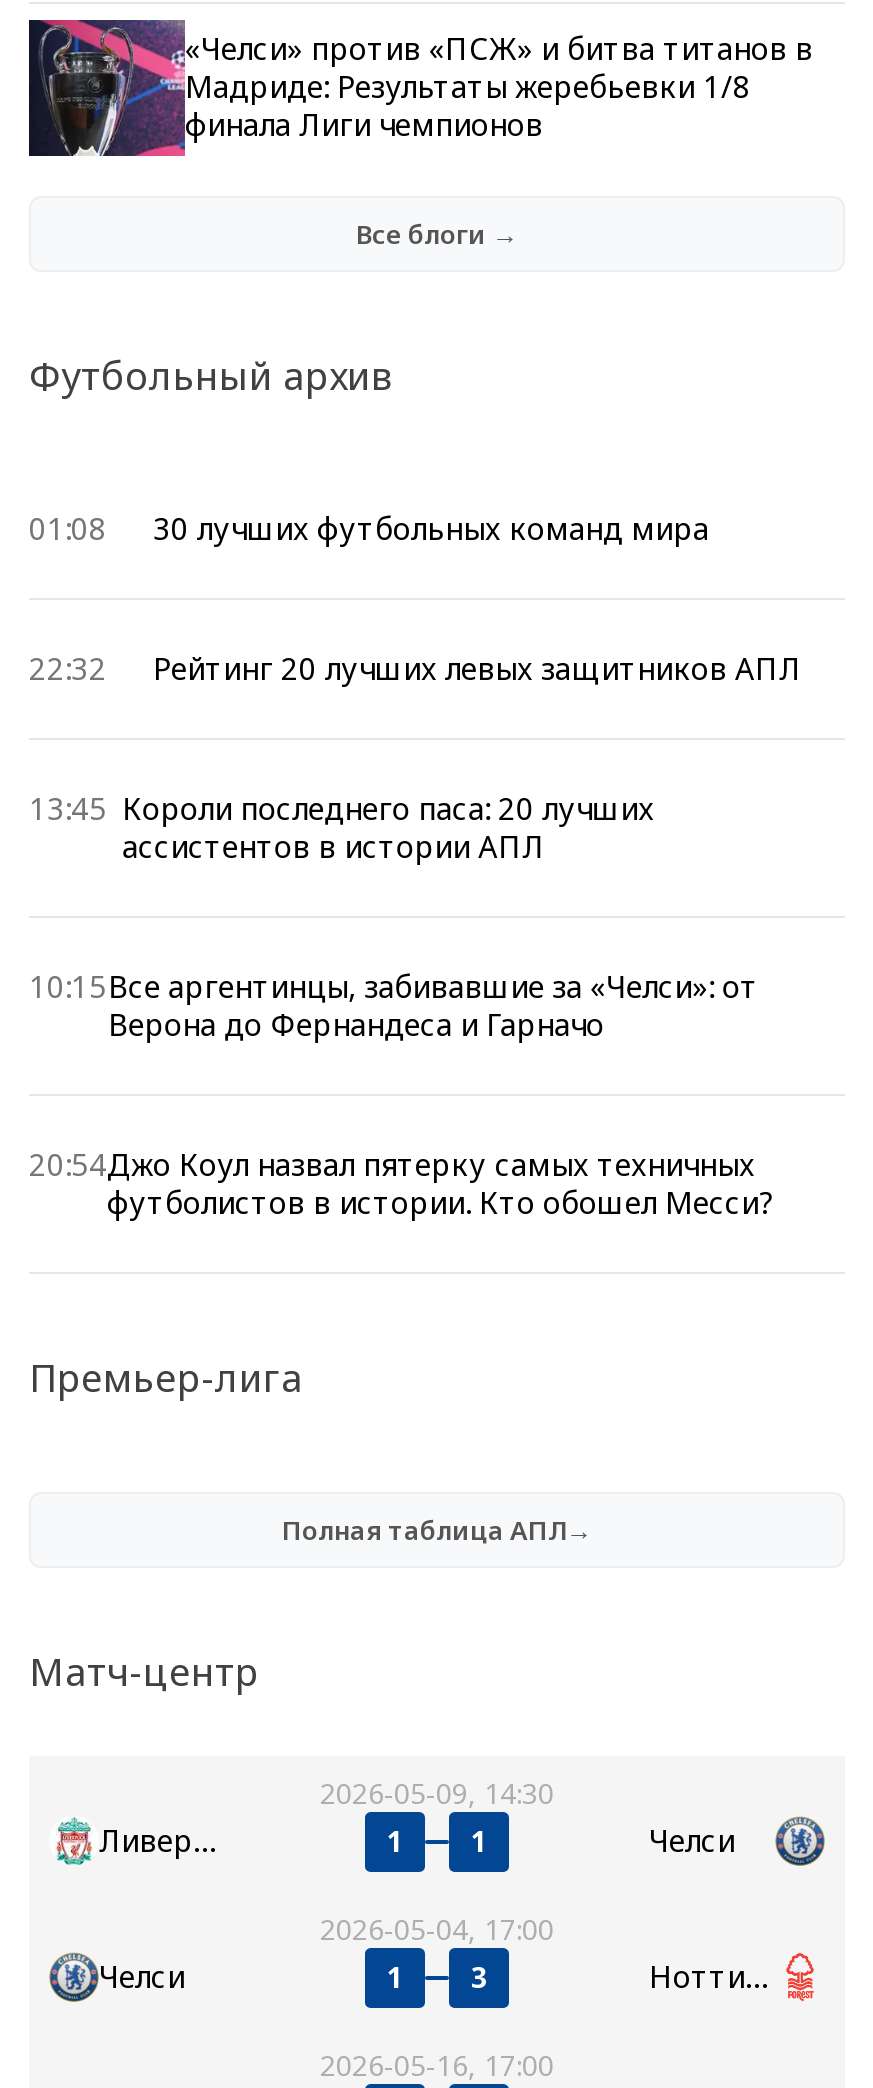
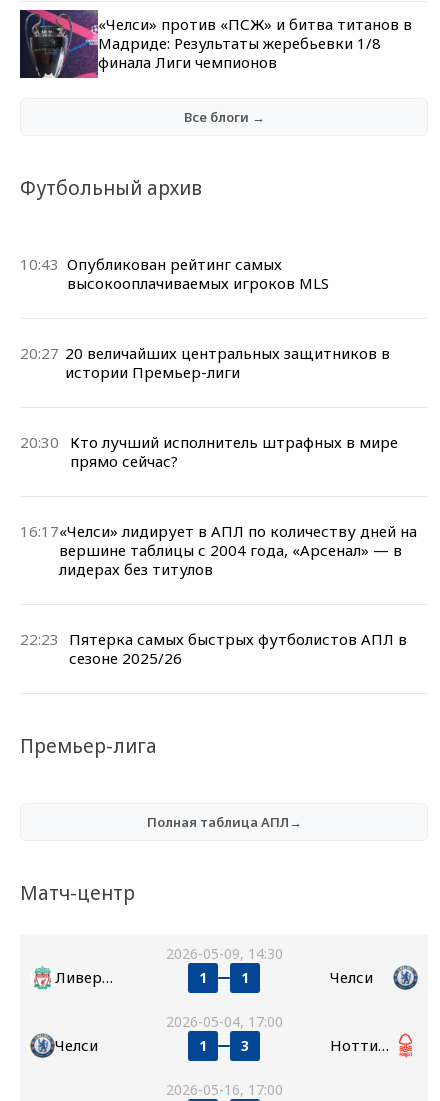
[29,507,709,547] 01:08 | 30 лучших футбольных команд мира -> [20,254,329,293] 10:43 Опубликован рейтинг самых | высокооплачиваемых игроков MLS
[29,647,801,687] 22:32 | Рейтинг 20 лучших левых защитников АПЛ -> [20,343,390,382] 20:27 20 величайших центральных защитников в | истории Премьер-лиги
[29,787,654,865] 13:45 Короли последнего паса: 20 лучших | ассистентов в истории АПЛ -> [20,432,398,471] 20:30 Кто лучший исполнитель штрафных в мире | прямо сейчас?
[29,965,758,1043] 10:15Все аргентинцы, забивавшие за «Челси»: от | Верона до Фернандеса и Гарначо -> [20,521,417,579] 16:17«Челси» лидирует в АПЛ по количеству дней на | вершине таблицы с 2004 года, «Арсенал» — в | лидерах без титулов
[29,1143,773,1221] 20:54Джо Коул назвал пятерку самых техничных | футболистов в истории. Кто обошел Месси? -> [20,629,407,668] 22:23 Пятерка самых быстрых футболистов АПЛ в | сезоне 2025/26

